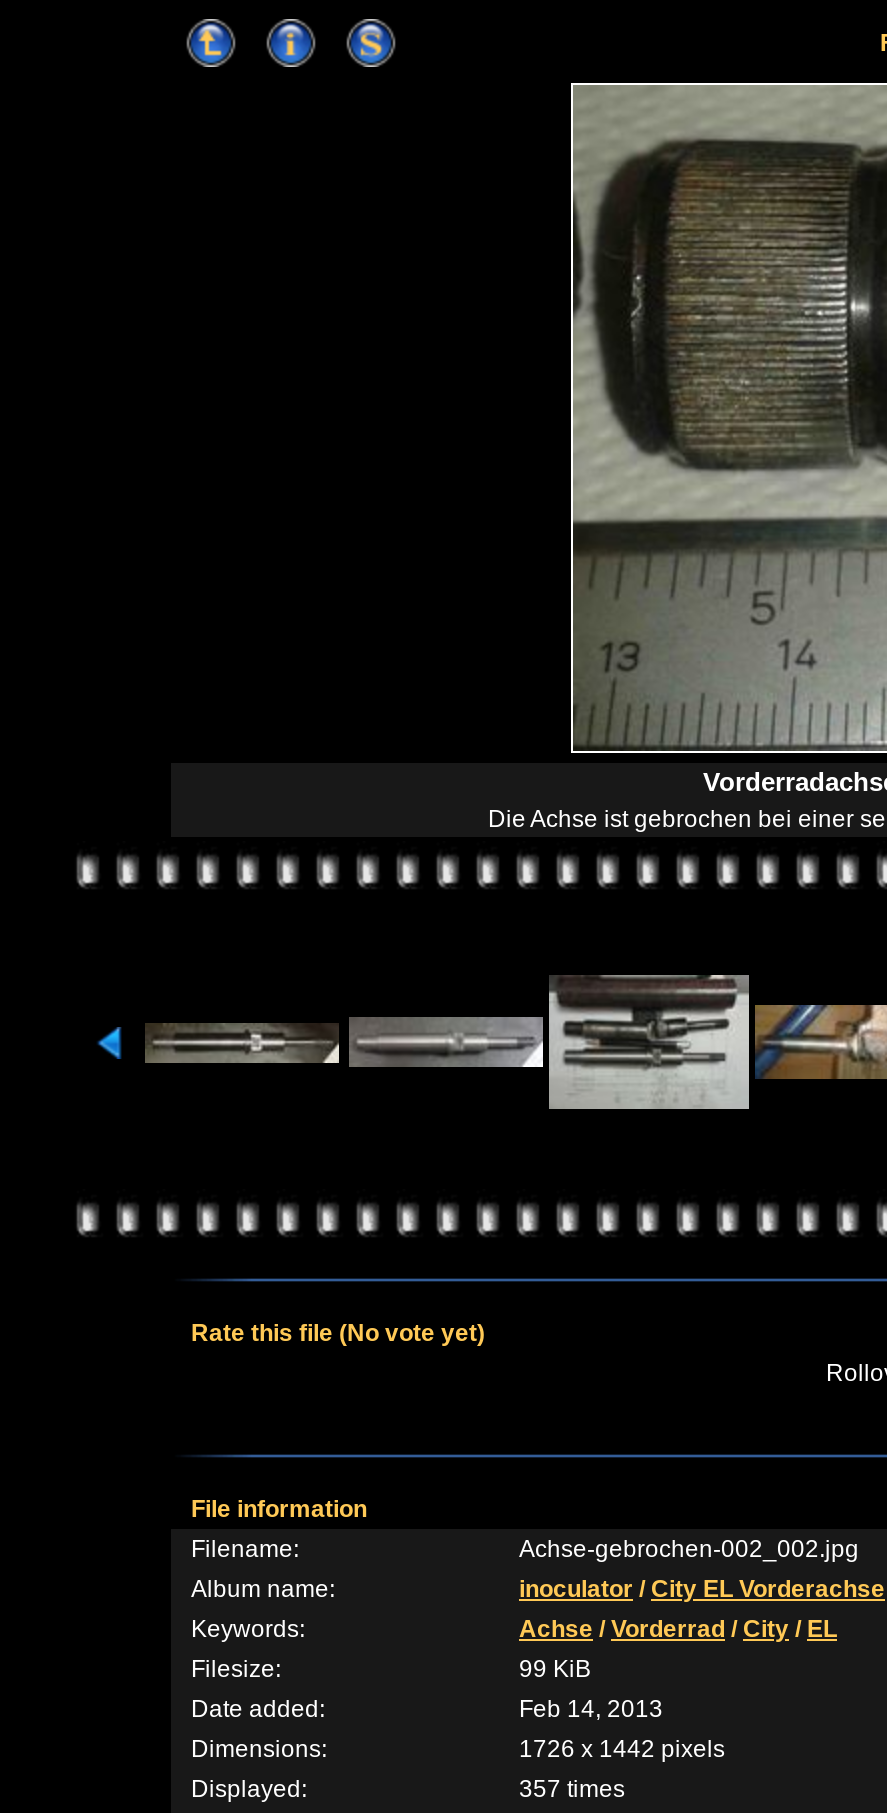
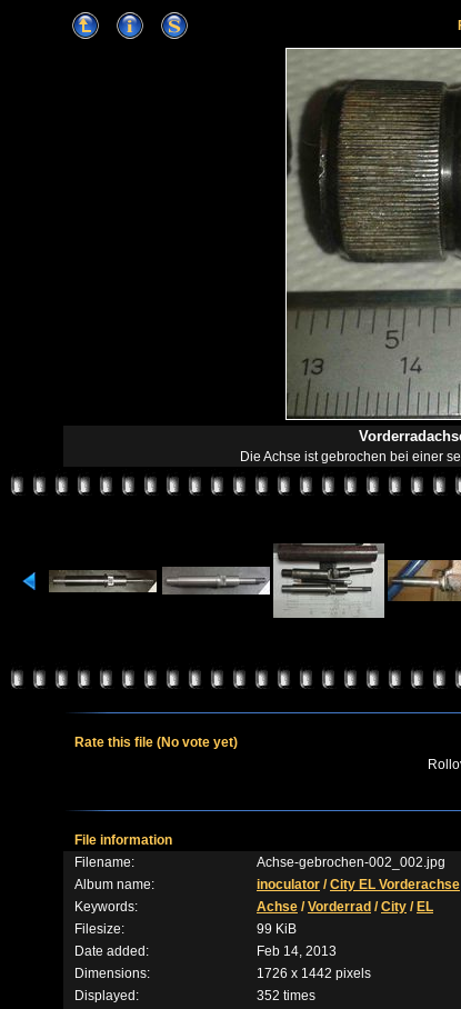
[519,1775,625,1803] 357 times -> [257,988,315,1003] 352 times

